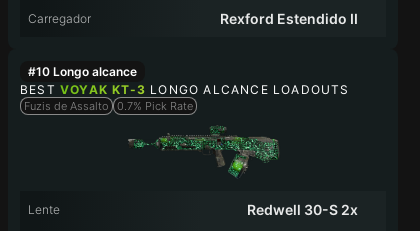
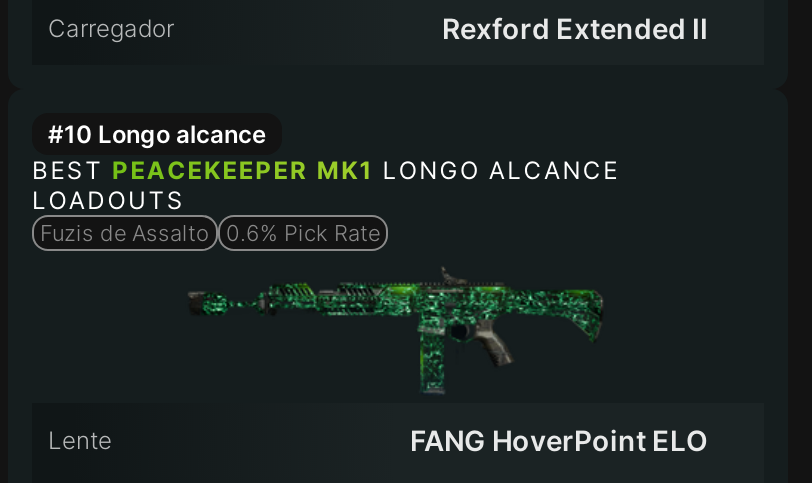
[220,10,358,27] Rexford Estendido II -> [442,11,708,45] Rexford Extended II
[20,82,350,113] BEST VOYAK KT-3 LONGO ALCANCE LOADOUTS | Fuzis de Assalto 0.7% Pick Rate -> [32,155,620,247] BEST PEACEKEEPER MK1 LONGO ALCANCE | LOADOUTS | Fuzis de Assalto 0.6% Pick Rate
[127,125,358,218] [image] | Redwell 30-S 2x -> [188,275,708,457] [image] | FANG HoverPoint ELO

